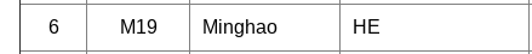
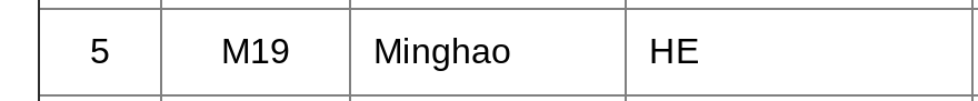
[48,17,59,37] 6 -> [90,32,110,70] 5

